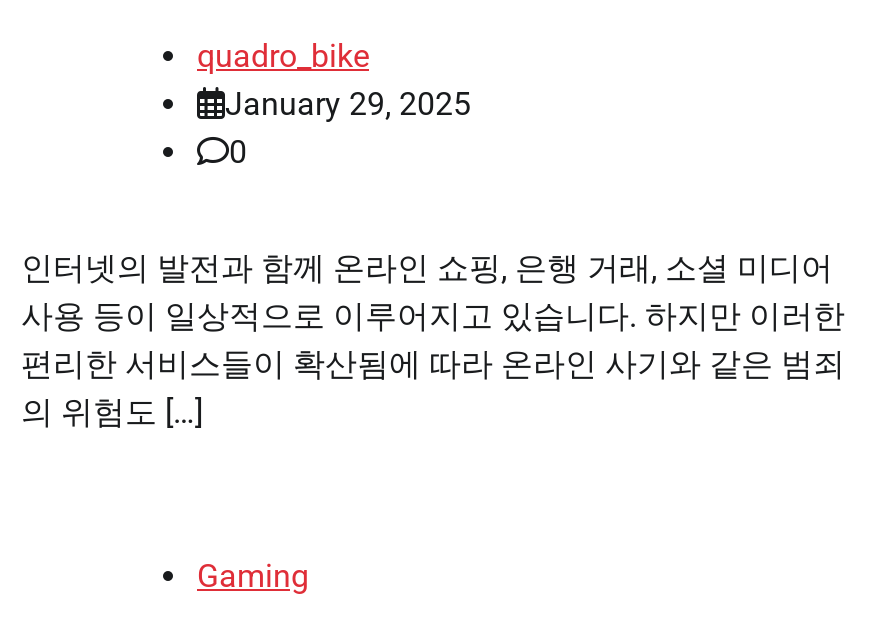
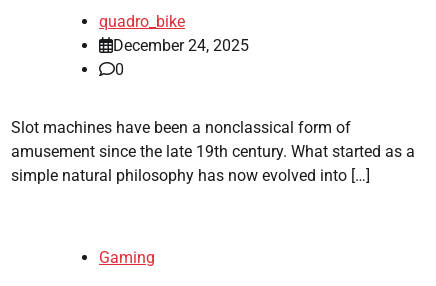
[225,85,471,123] January 29, 2025 -> [113,36,249,55] December 24, 2025
[21,249,845,431] 인터넷의 발전과 함께 온라인 쇼핑, 은행 거래, 소셜 미디어 | 사용 등이 일상적으로 이루어지고 있습니다. 하지만 이러한 | 편리한 서비스들이 확산됨에 따라 온라인 사기와 같은 범죄 | 의 위험도 […] -> [11,118,415,185] Slot machines have been a nonclassical form of | amusement since the late 19th century. What started as a | simple natural philosophy has now evolved into […]

